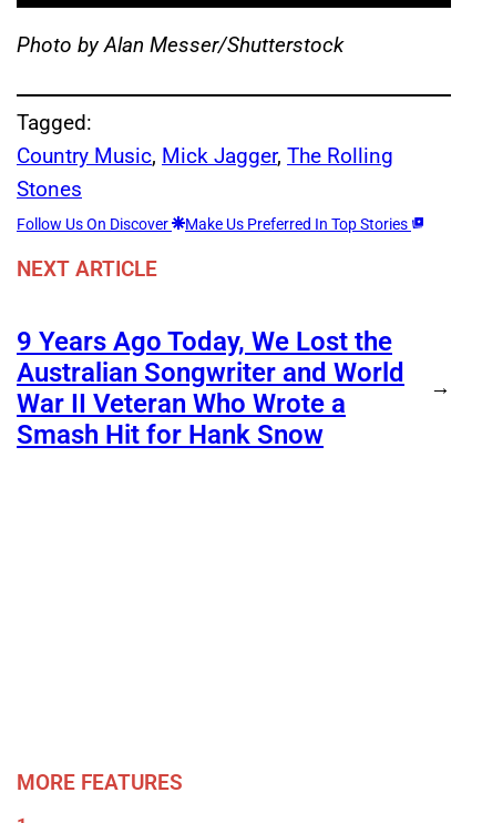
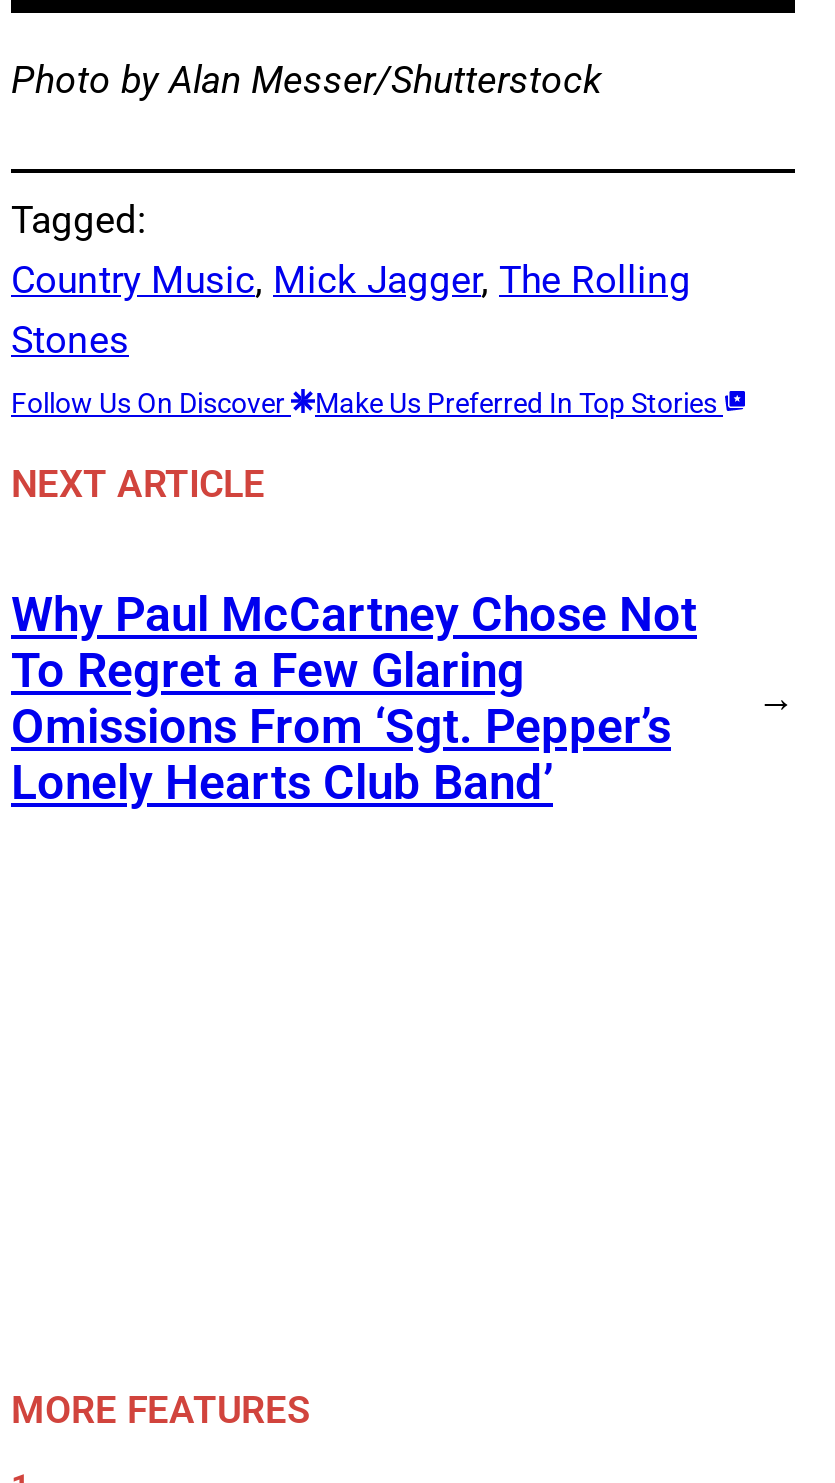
[17,326,404,450] 9 Years Ago Today, We Lost the | Australian Songwriter and World | War II Veteran Who Wrote a | Smash Hit for Hank Snow -> [11,586,697,810] Why Paul McCartney Chose Not | To Regret a Few Glaring | Omissions From ‘Sgt. Pepper’s | Lonely Hearts Club Band’

